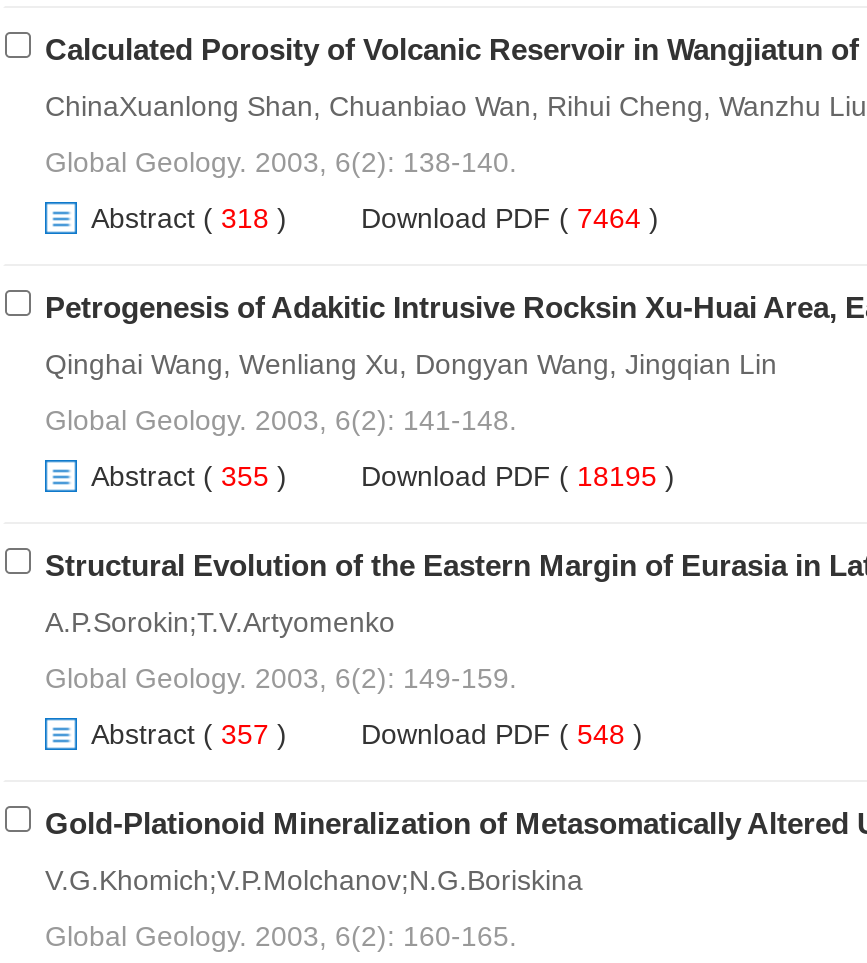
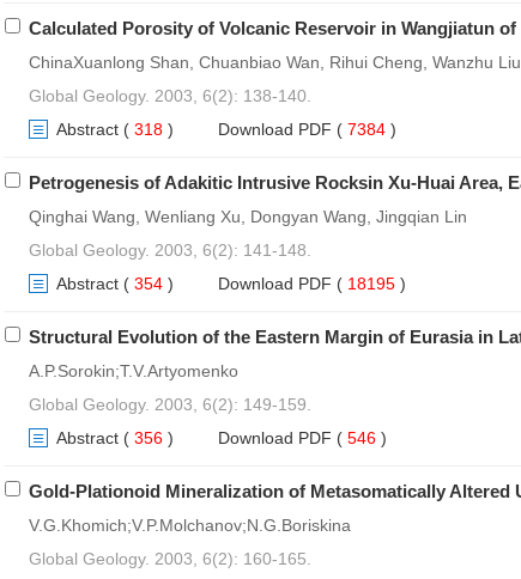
[361,202,659,234] Download PDF ( 7464) -> [218,120,396,139] Download PDF ( 7384)
[91,460,295,492] Abstract ( 355) -> [56,274,178,293] Abstract ( 354)
[91,718,295,750] Abstract ( 357) -> [56,428,178,447] Abstract ( 356)
[361,718,643,750] Download PDF ( 548) -> [218,428,387,447] Download PDF ( 546)

